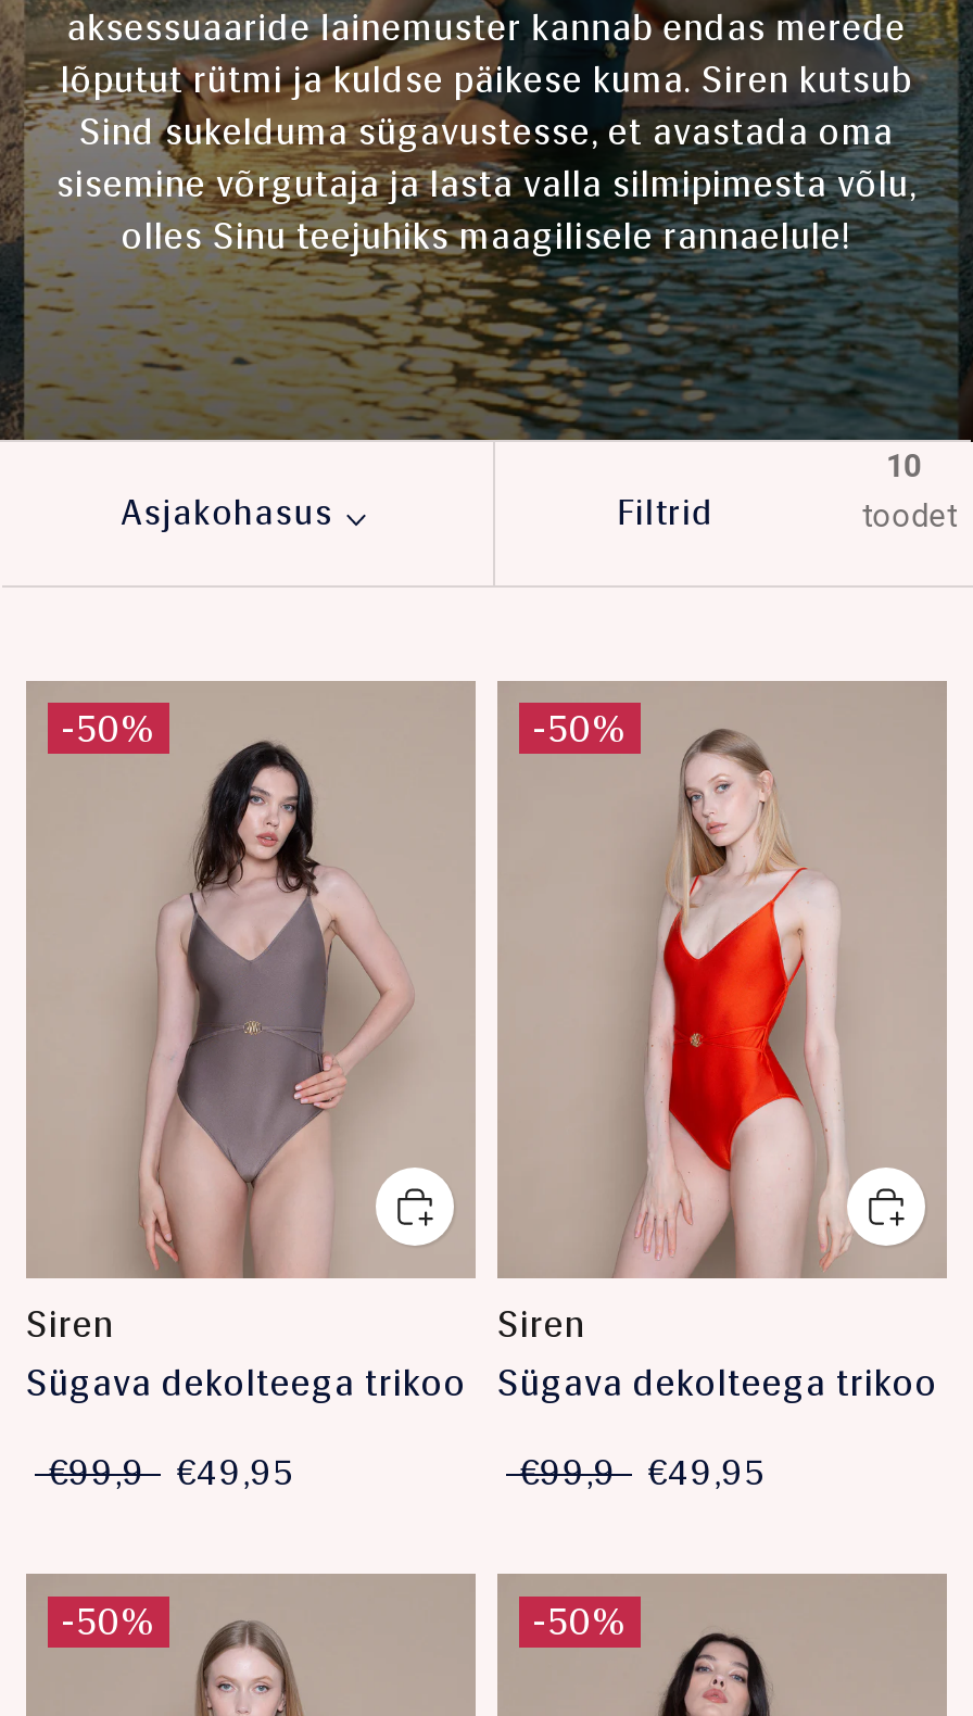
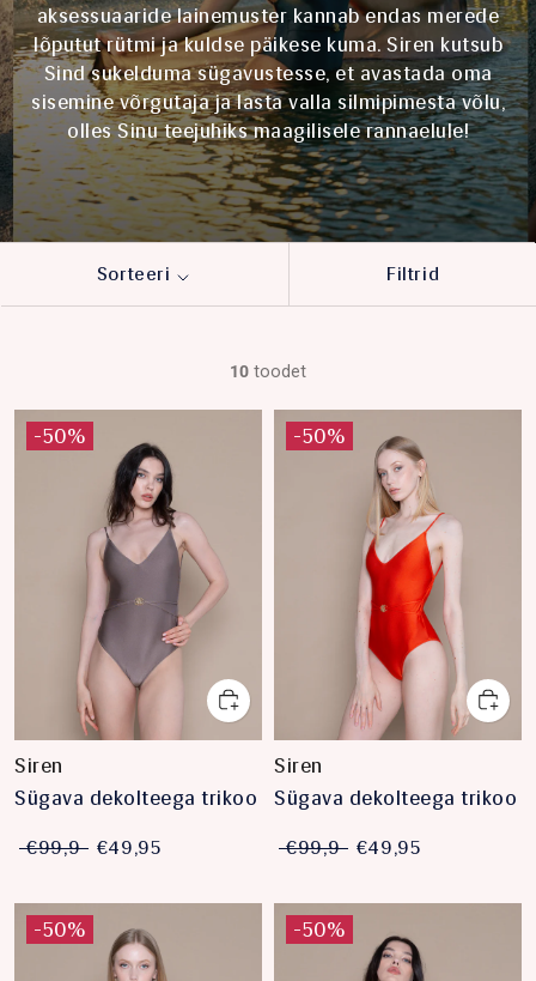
[121,491,334,532] Asjakohasus -> [96,262,171,285] Sorteeri

